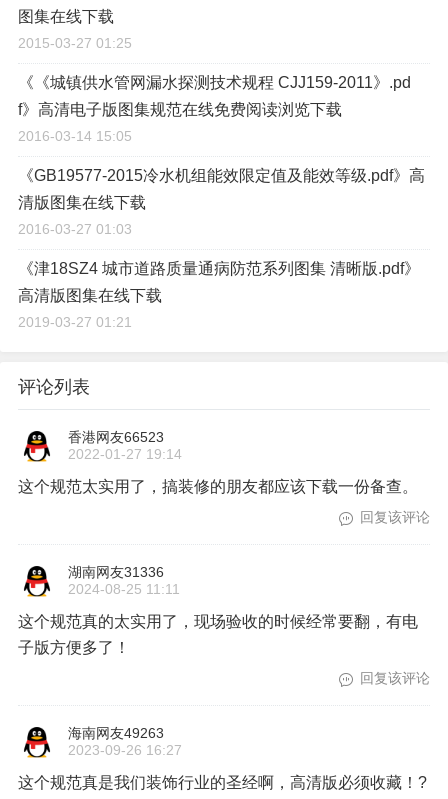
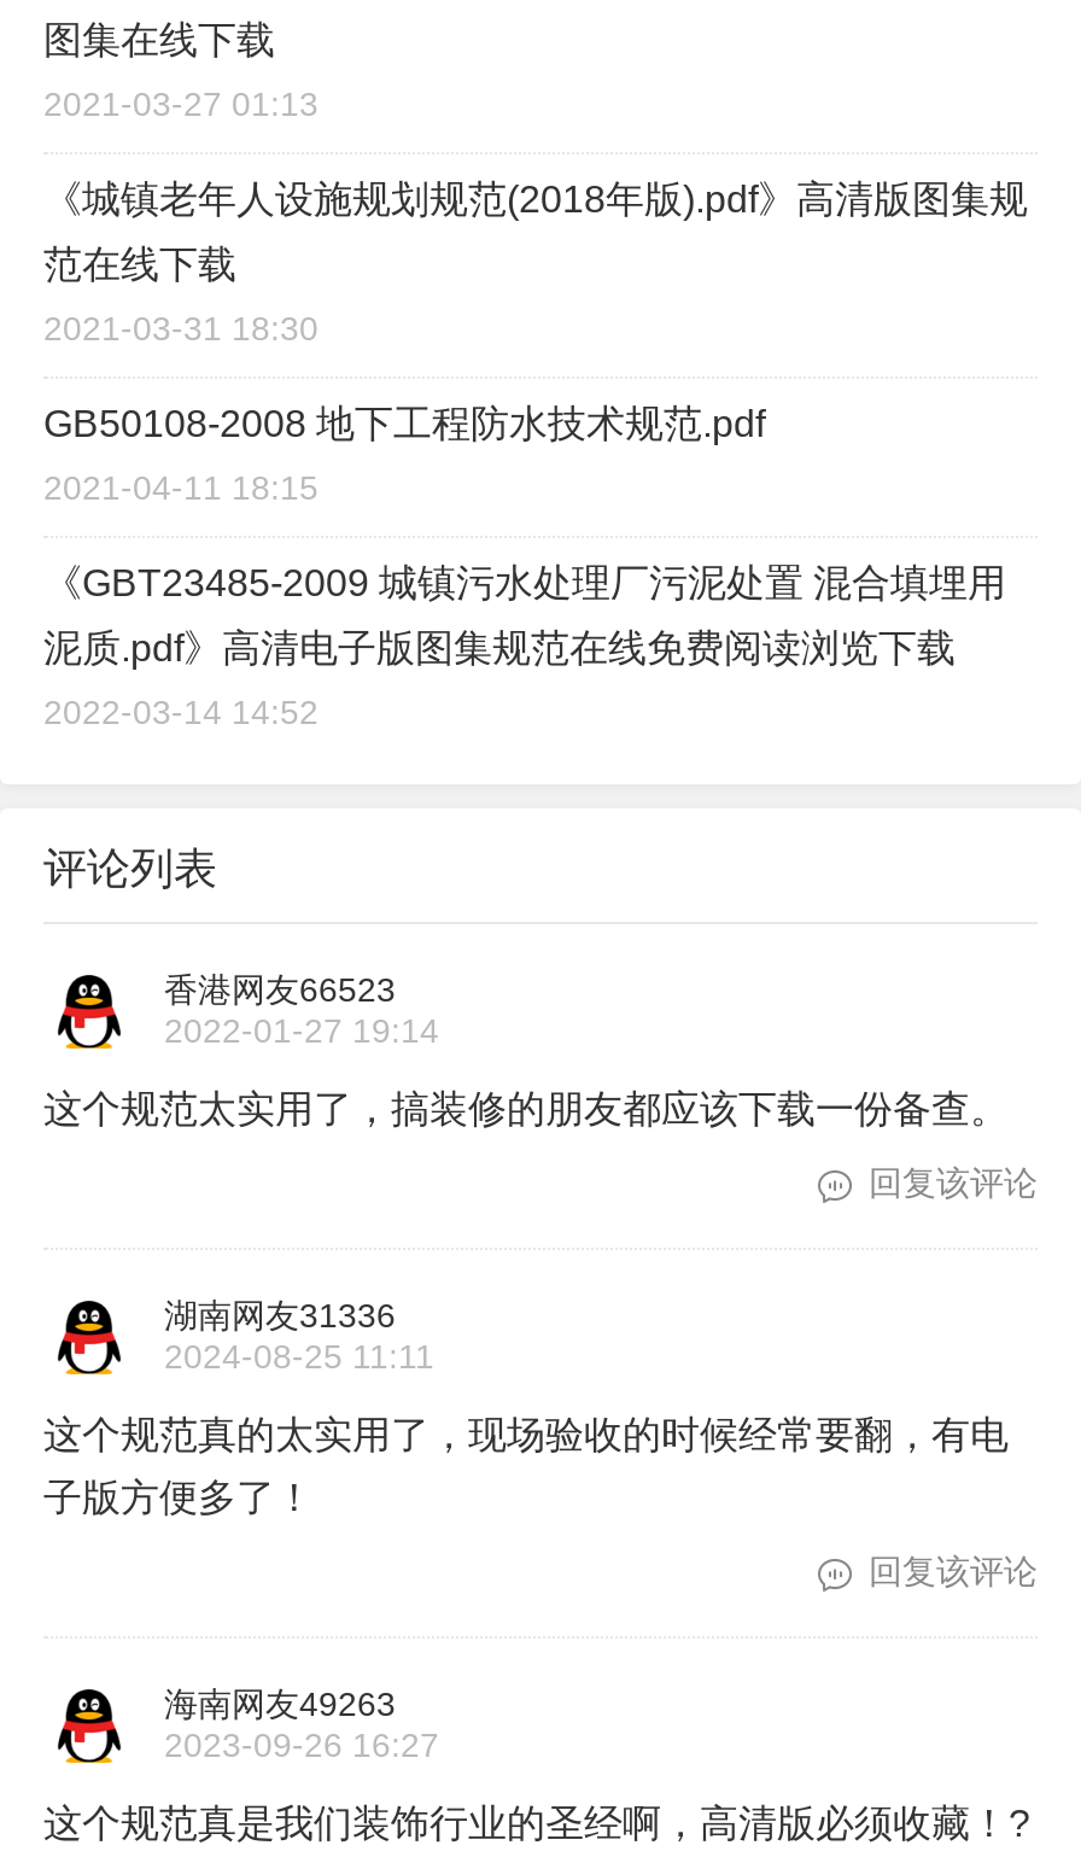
[18,35,425,330] 2015-03-27 01:25 | 《《城镇供水管网漏水探测技术规程 CJJ159-2011》.pd | f》高清电子版图集规范在线免费阅读浏览下载 | 2016-03-14 15:05 | 《GB19577-2015冷水机组能效限定值及能效等级.pdf》高 | 清版图集在线下载 | 2016-03-27 01:03 | 《津18SZ4 城市道路质量通病防范系列图集 清晰版.pdf》 | 高清版图集在线下载 | 2019-03-27 01:21 -> [43,84,1028,731] 2021-03-27 01:13 | 《城镇老年人设施规划规范(2018年版).pdf》高清版图集规 | 范在线下载 | 2021-03-31 18:30 | GB50108-2008 地下工程防水技术规范.pdf | 2021-04-11 18:15 | 《GBT23485-2009 城镇污水处理厂污泥处置 混合填埋用 | 泥质.pdf》高清电子版图集规范在线免费阅读浏览下载 | 2022-03-14 14:52

